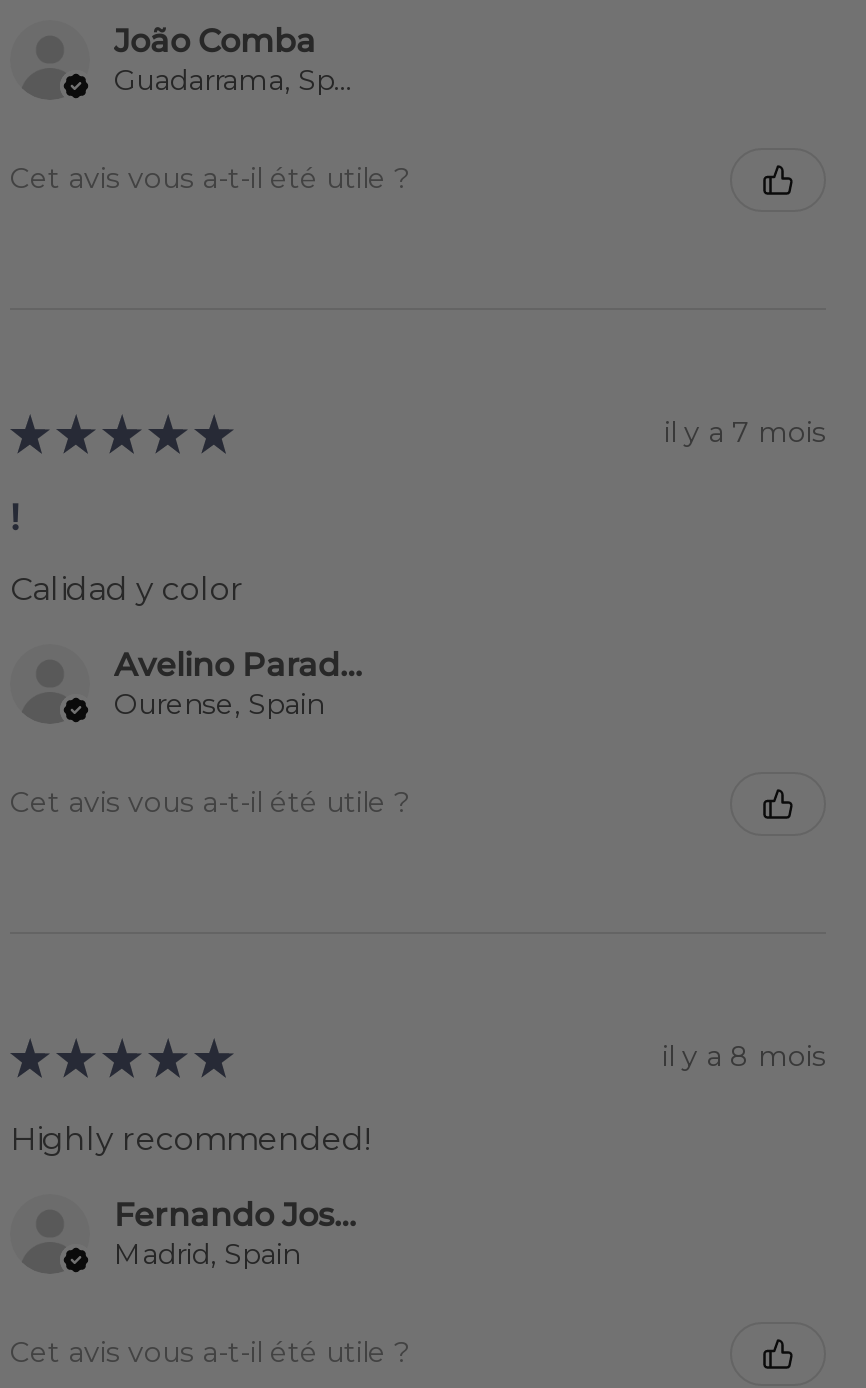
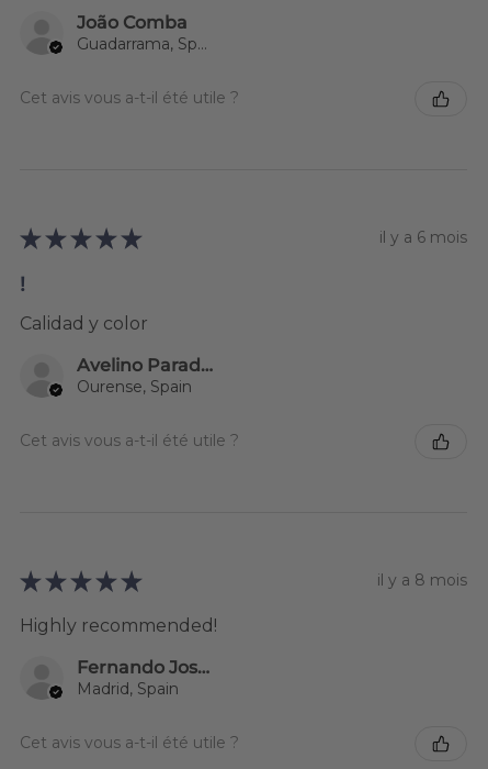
[664,414,826,450] il y a 7 mois -> [379,227,467,247] il y a 6 mois

